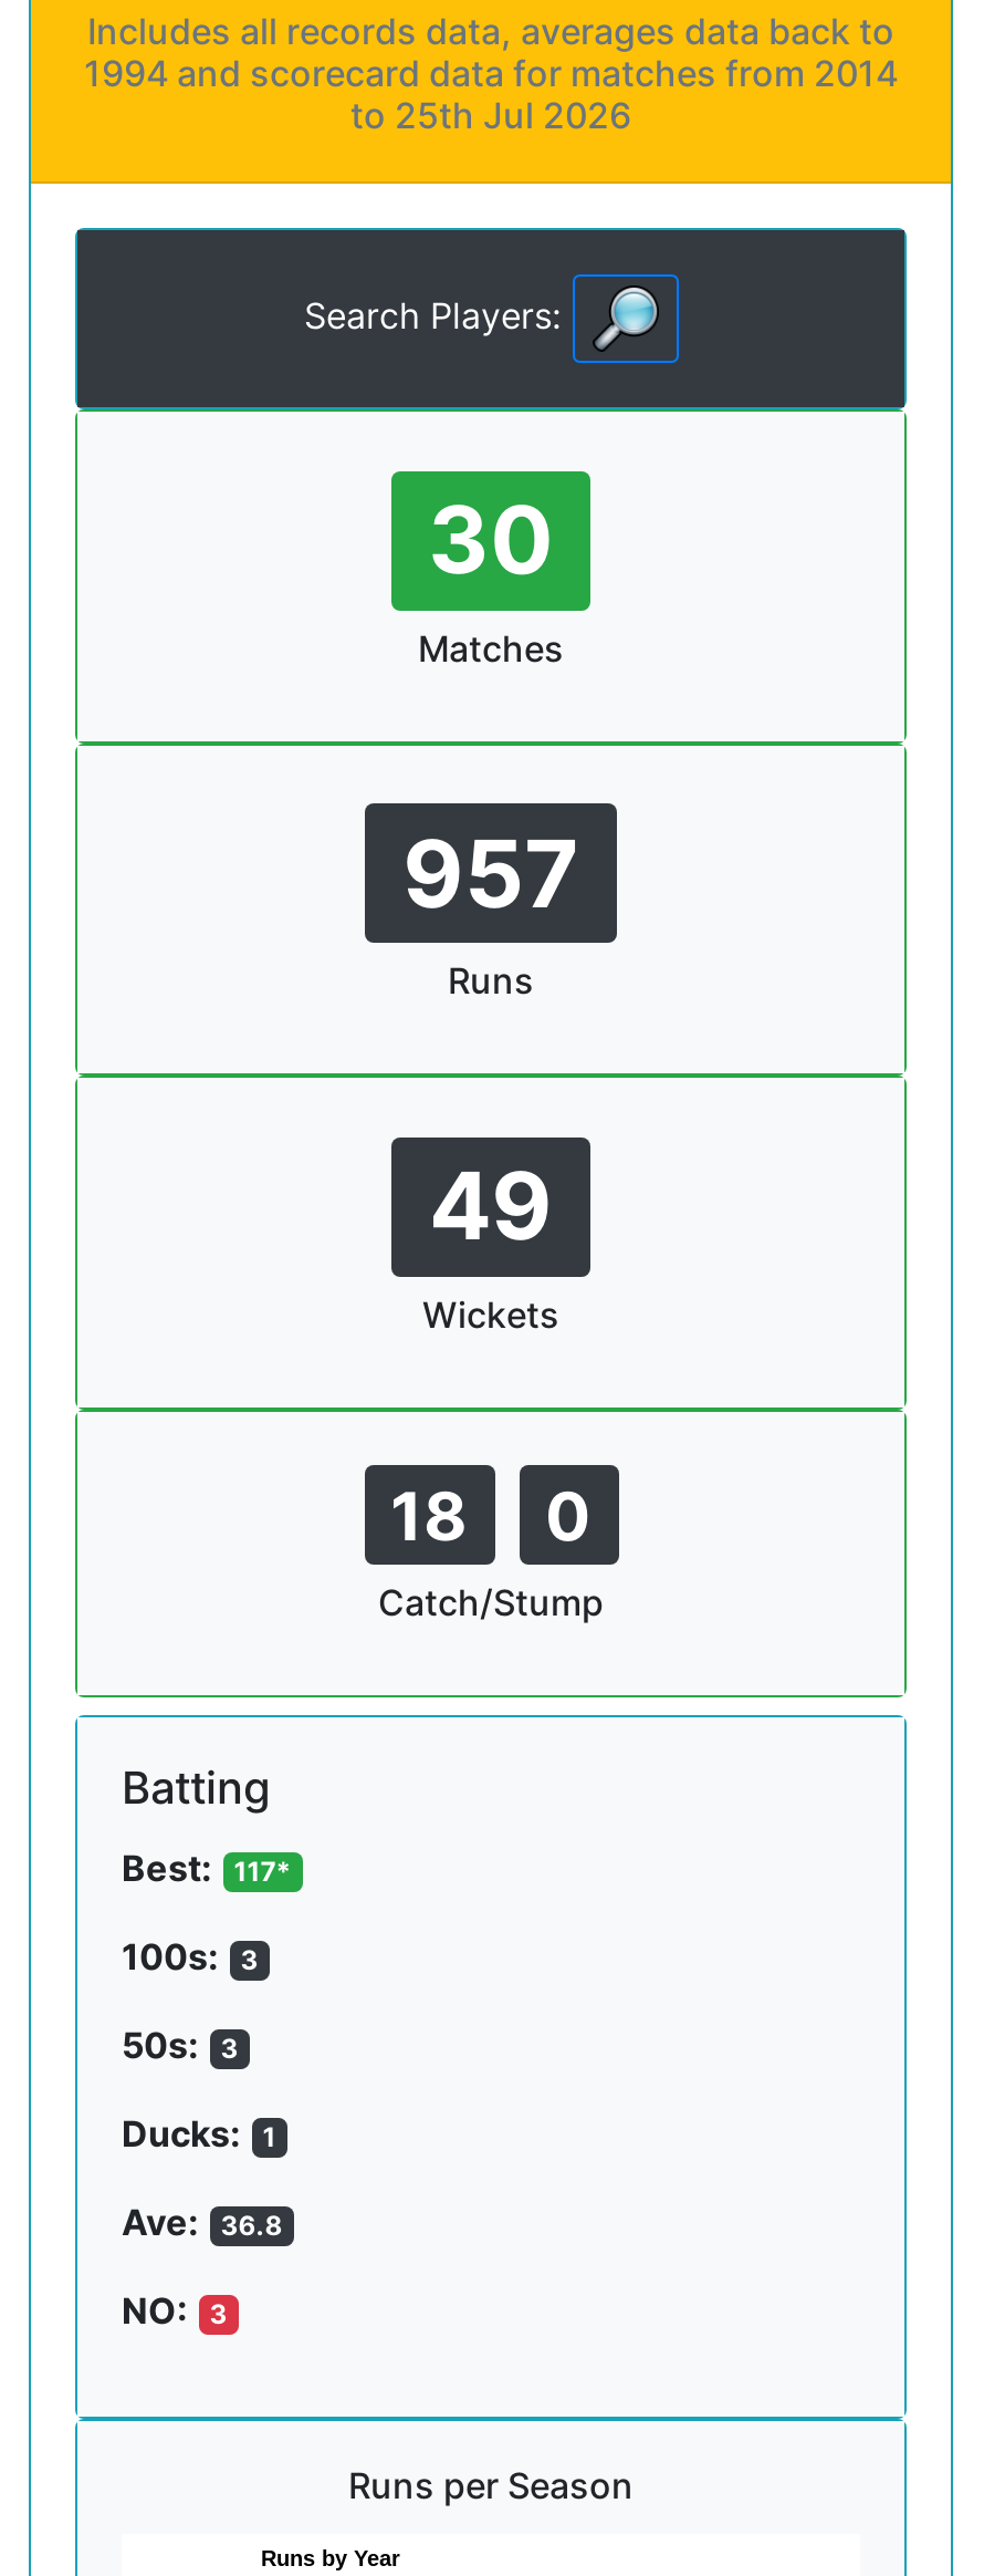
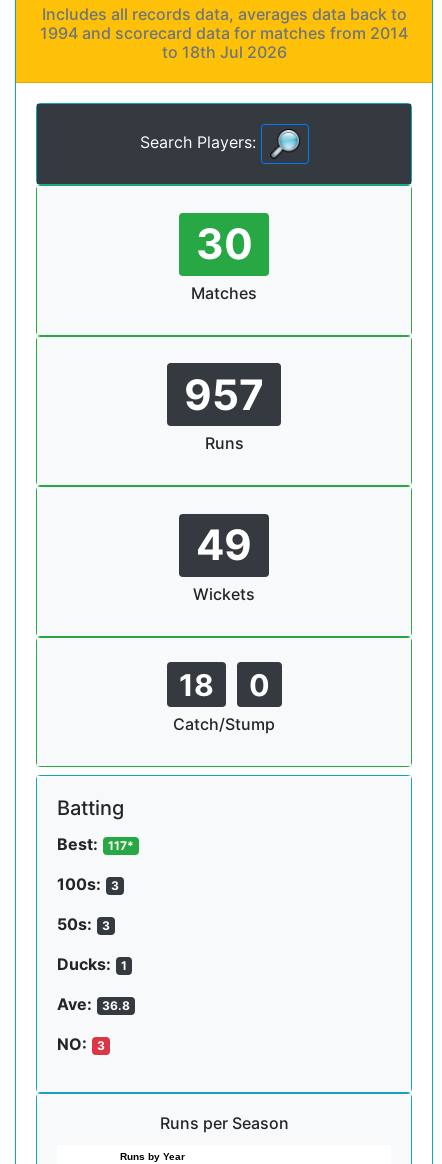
[350,93,631,137] to 25th Jul 2026 -> [161,42,286,62] to 18th Jul 2026

